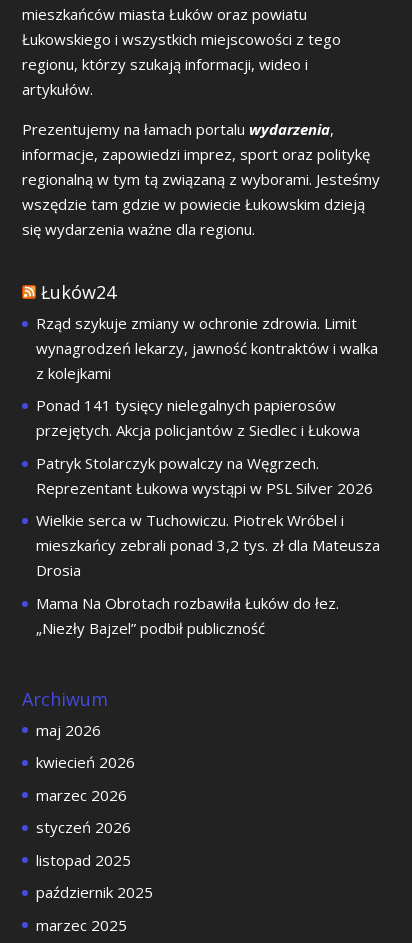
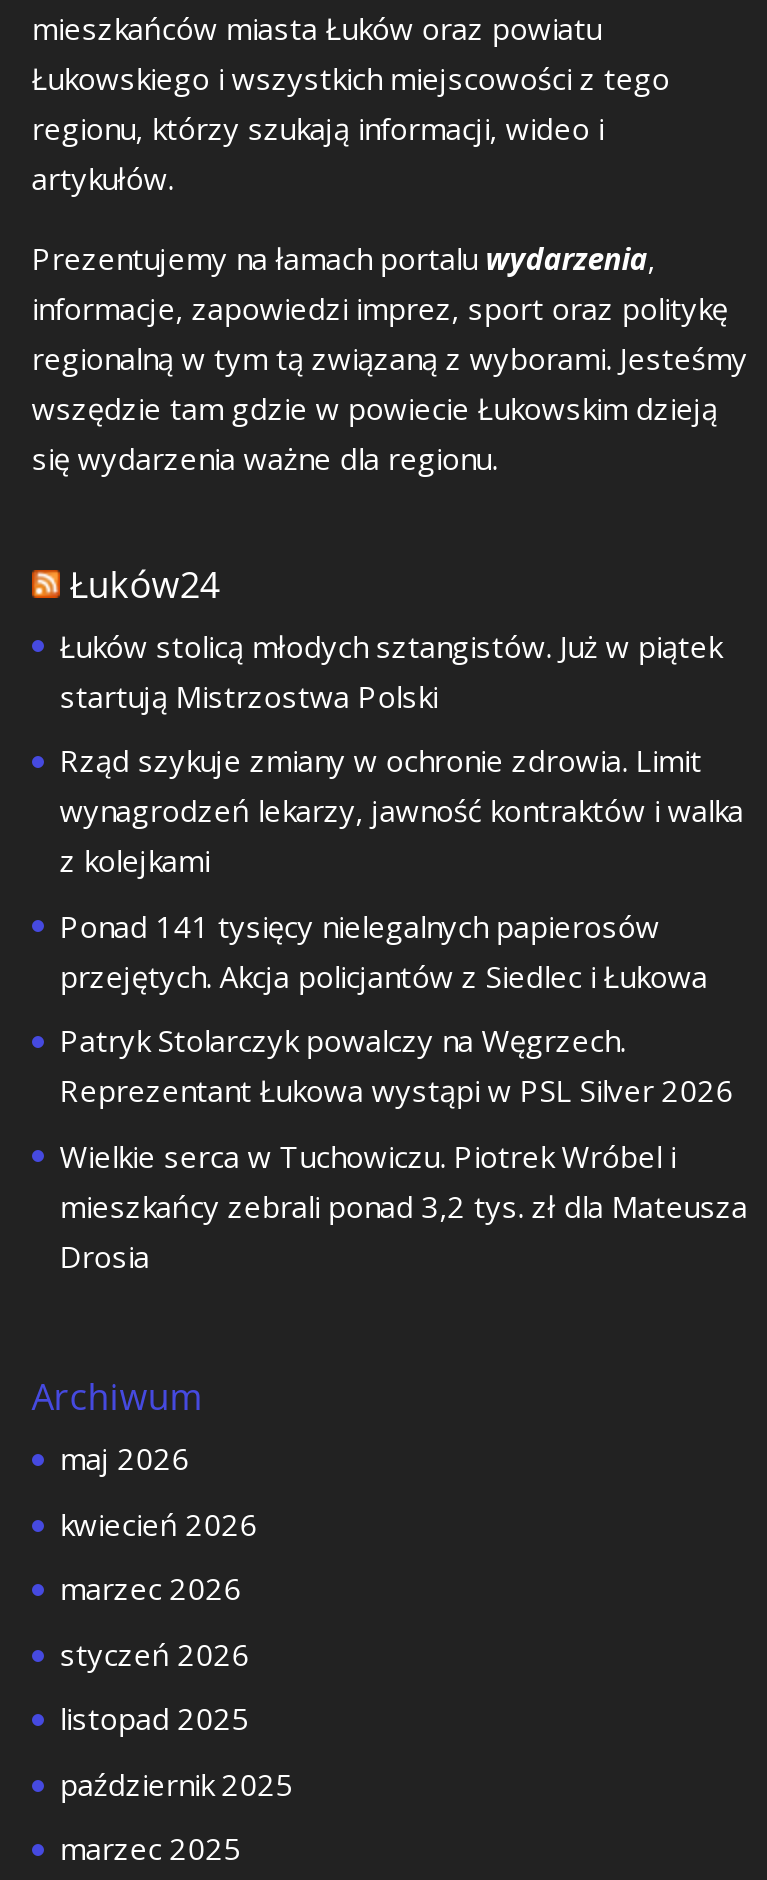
none -> [60,626,722,716] Łuków stolicą młodych sztangistów. Już w piątek | startują Mistrzostwa Polski
moved [36,313,380,580] -> [60,741,748,1276]: Rząd szykuje zmiany w ochronie zdrowia. Limit | wynagrodzeń lekarzy, jawność kontraktów i walka | z kolejkami | ... | mieszkańcy zebrali ponad 3,2 tys. zł dla Mateusza | Drosia
[36,593,339,638] Mama Na Obrotach rozbawiła Łuków do łez. | „Niezły Bajzel” podbił publiczność -> none

